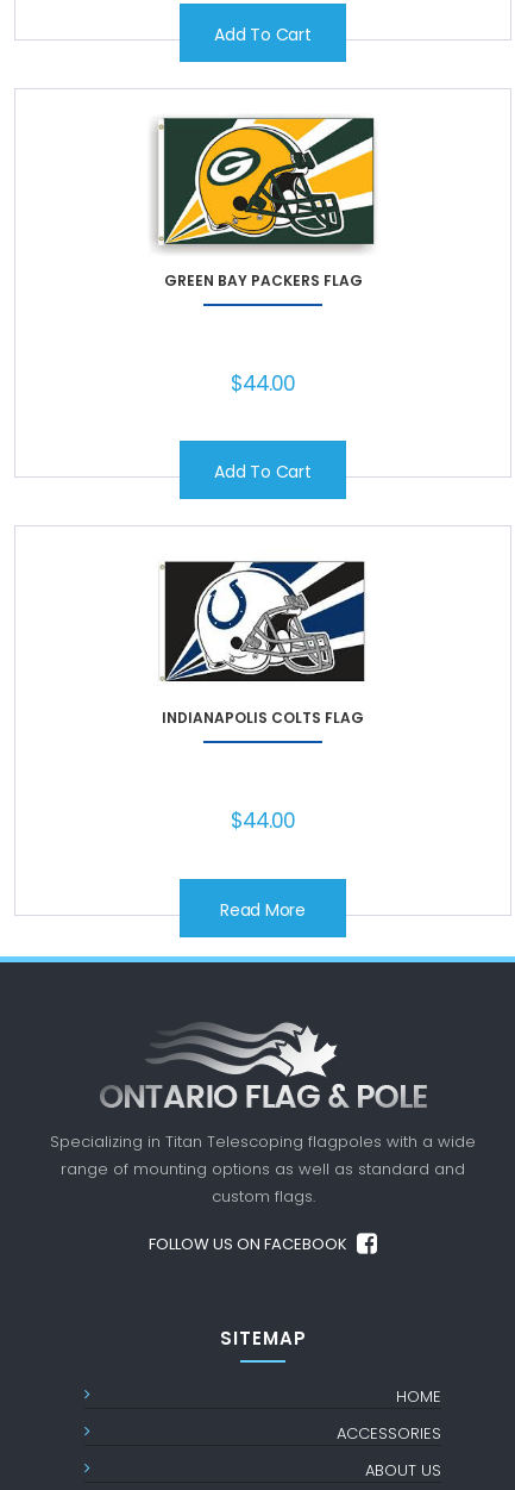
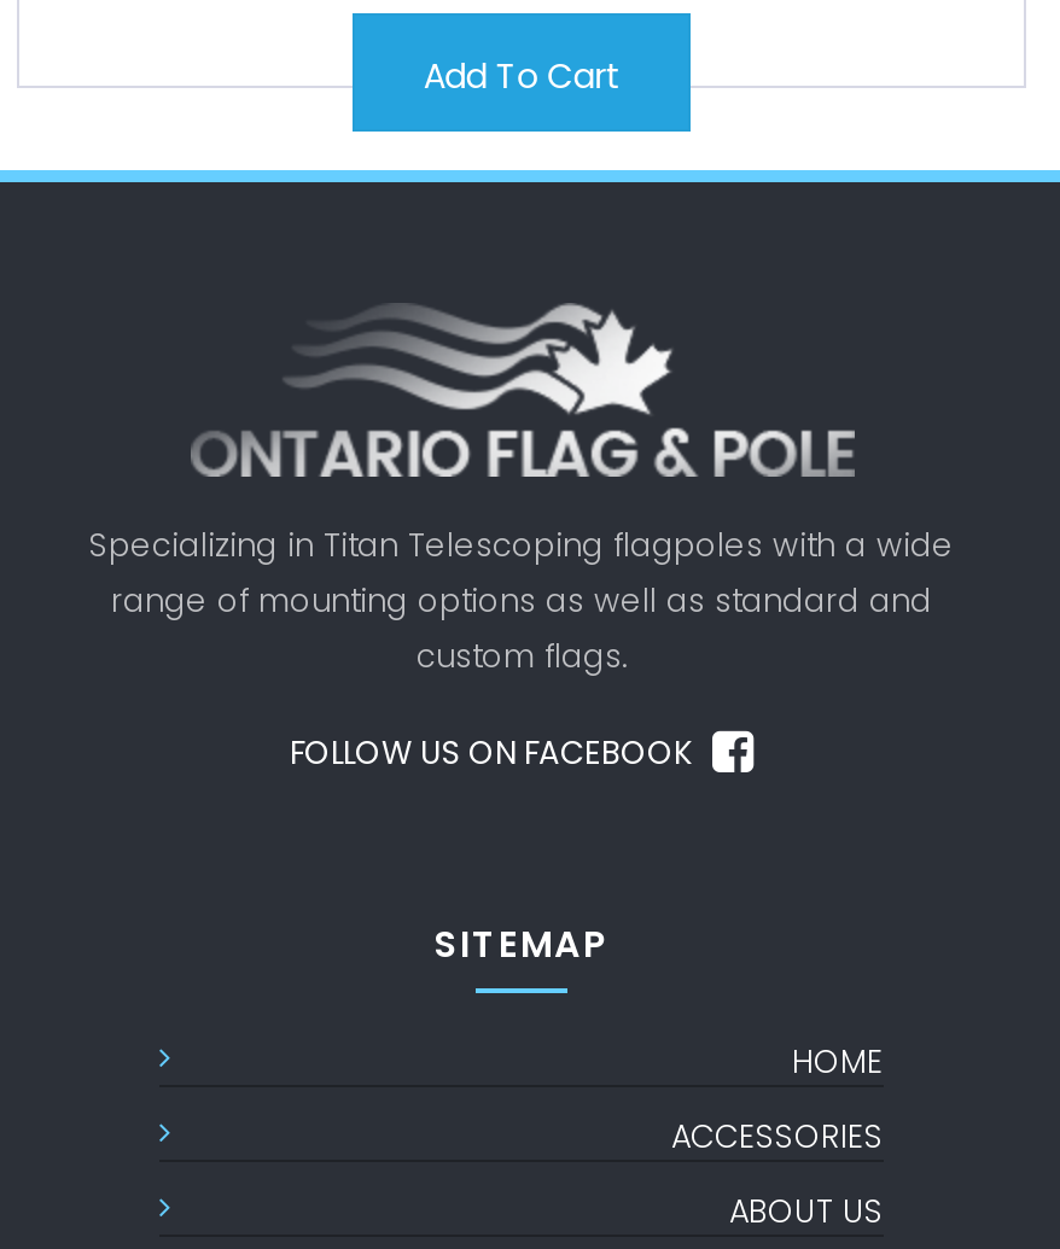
[152,116,376,290] [image] | GREEN BAY PACKERS FLAG -> none
[215,369,311,484] $44.00 | Add To Cart -> none
[159,560,366,728] [image] | INDIANAPOLIS COLTS FLAG -> none
[220,807,306,922] $44.00 | Read More -> none

